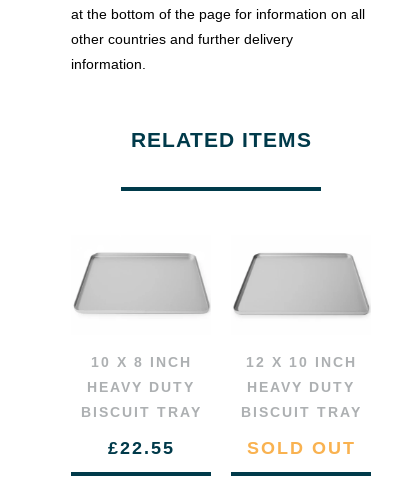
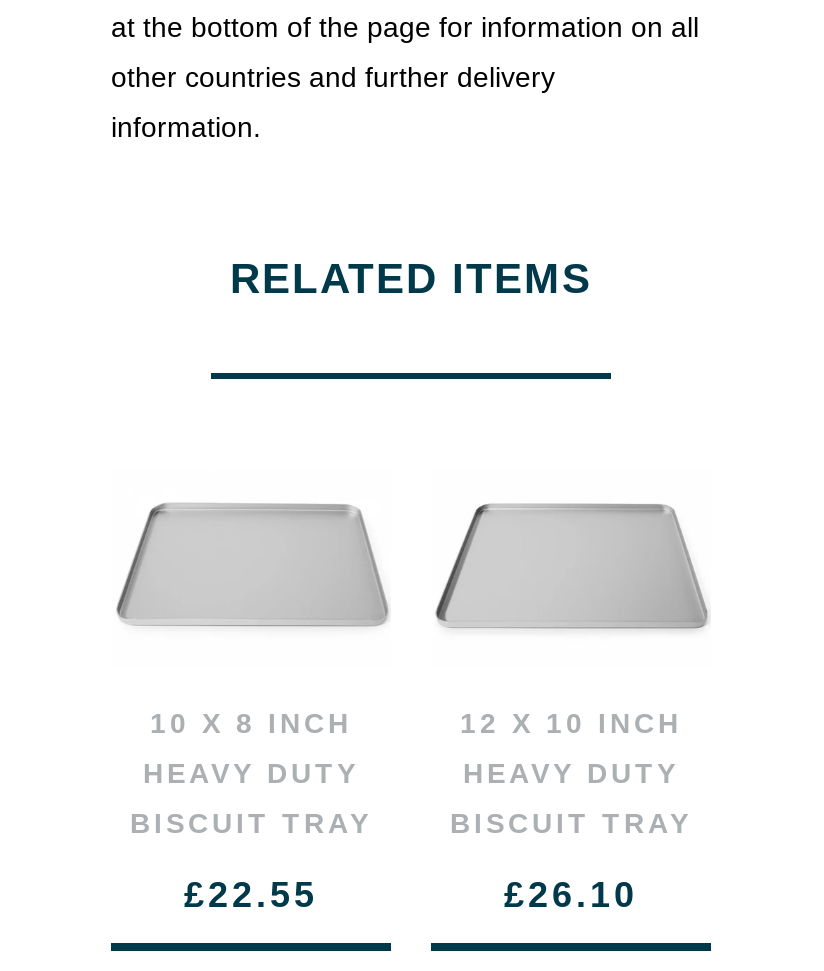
[246,438,355,458] SOLD OUT -> [504,875,638,915] £26.10

